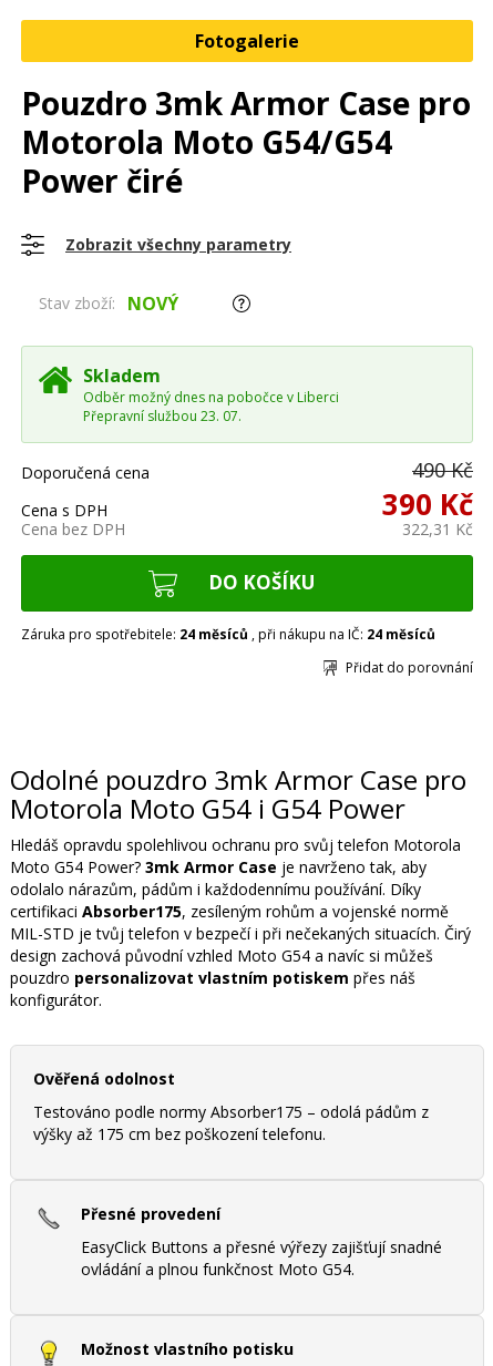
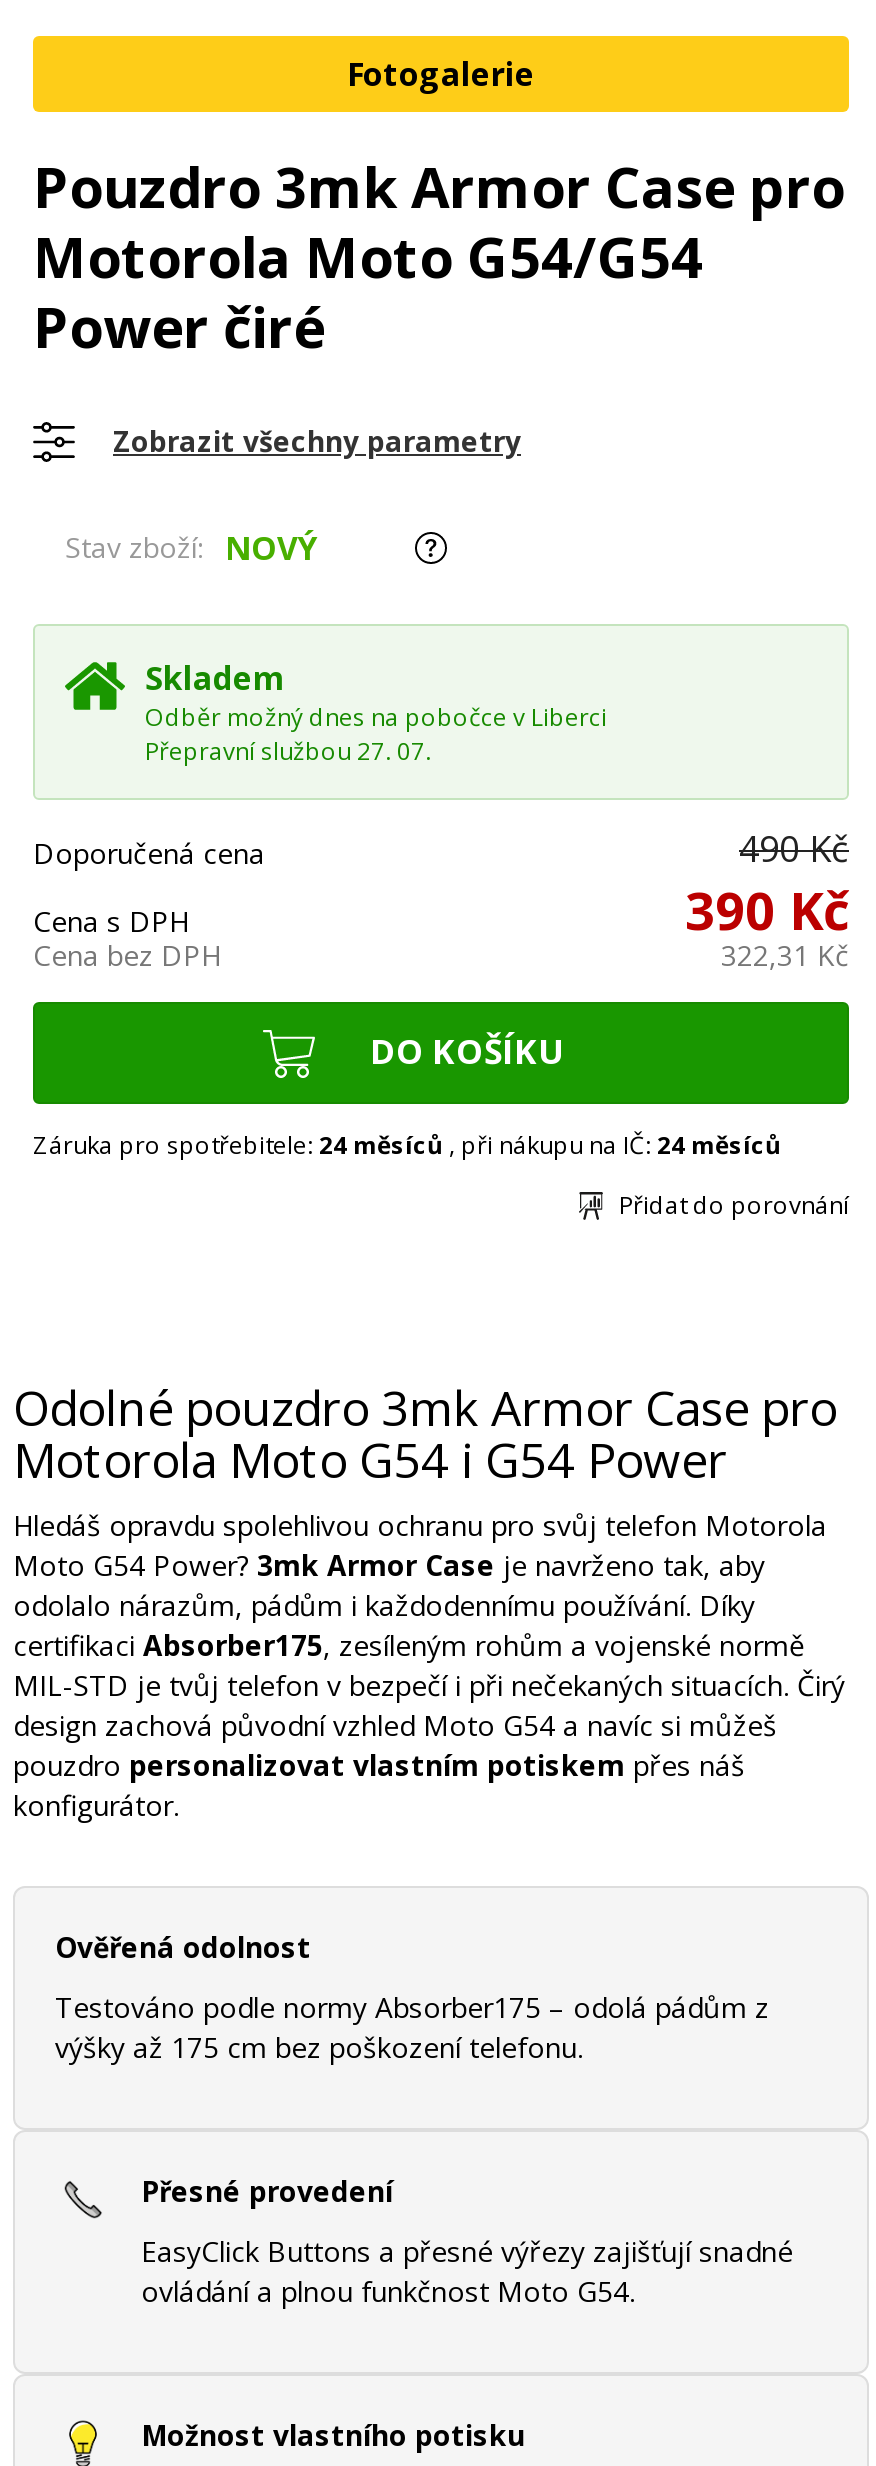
[83,406,242,425] Přepravní službou 23. 07. -> [145,733,431,767] Přepravní službou 27. 07.

